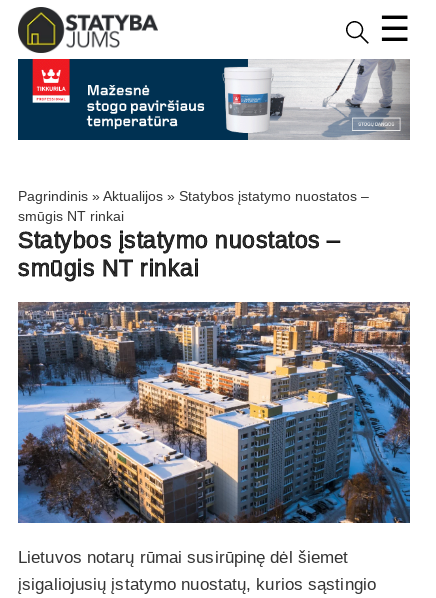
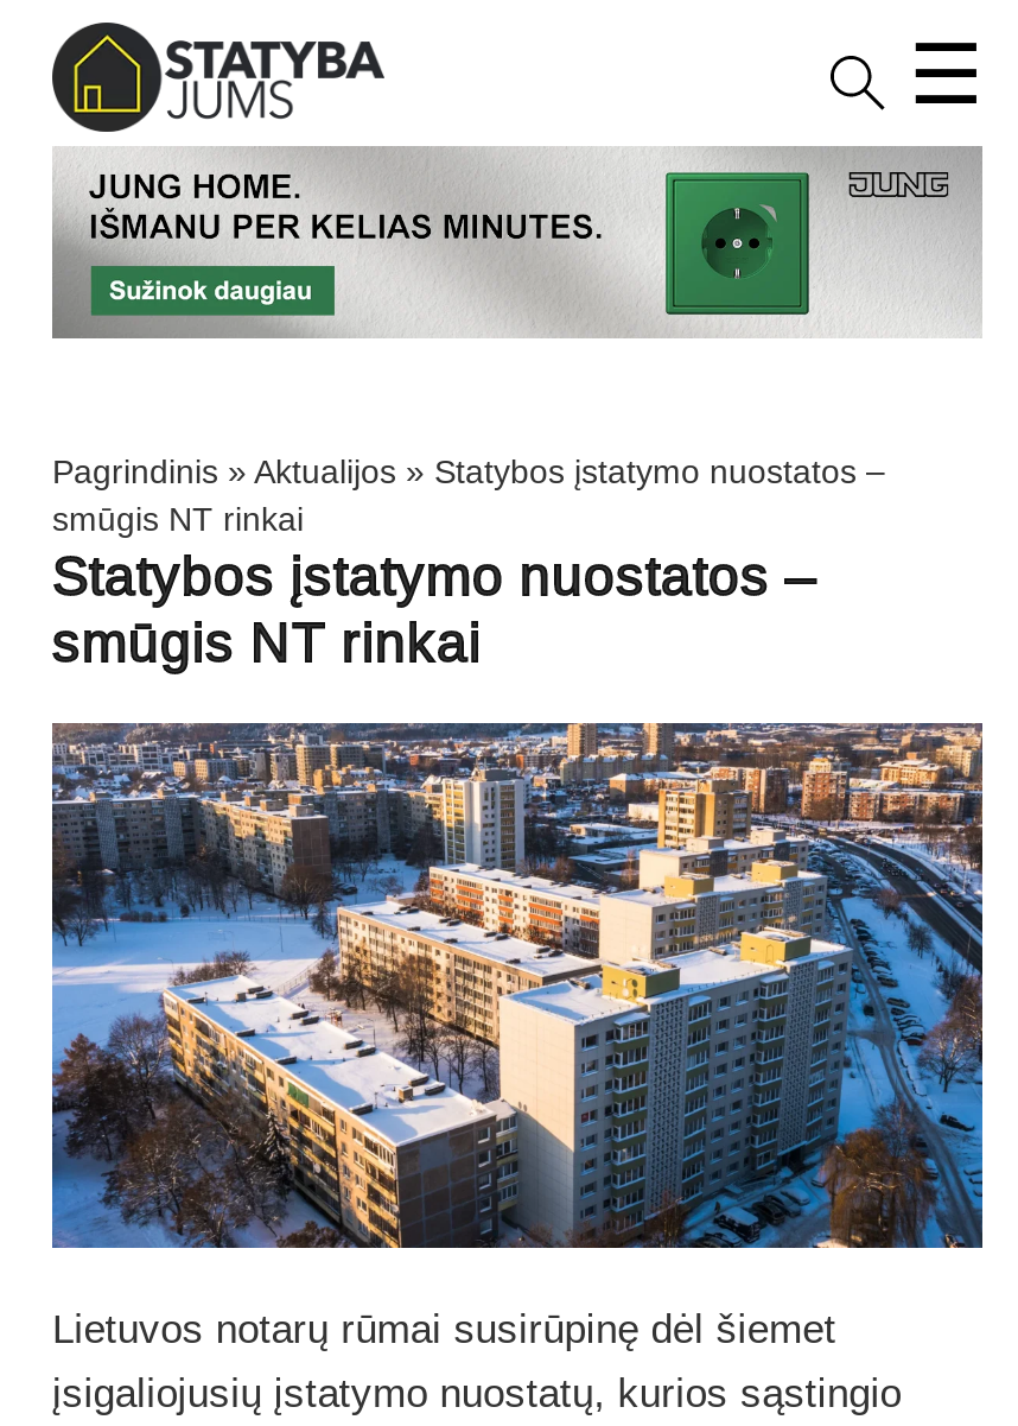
[17,58,410,141] [image] -> [50,146,980,341] [image]

